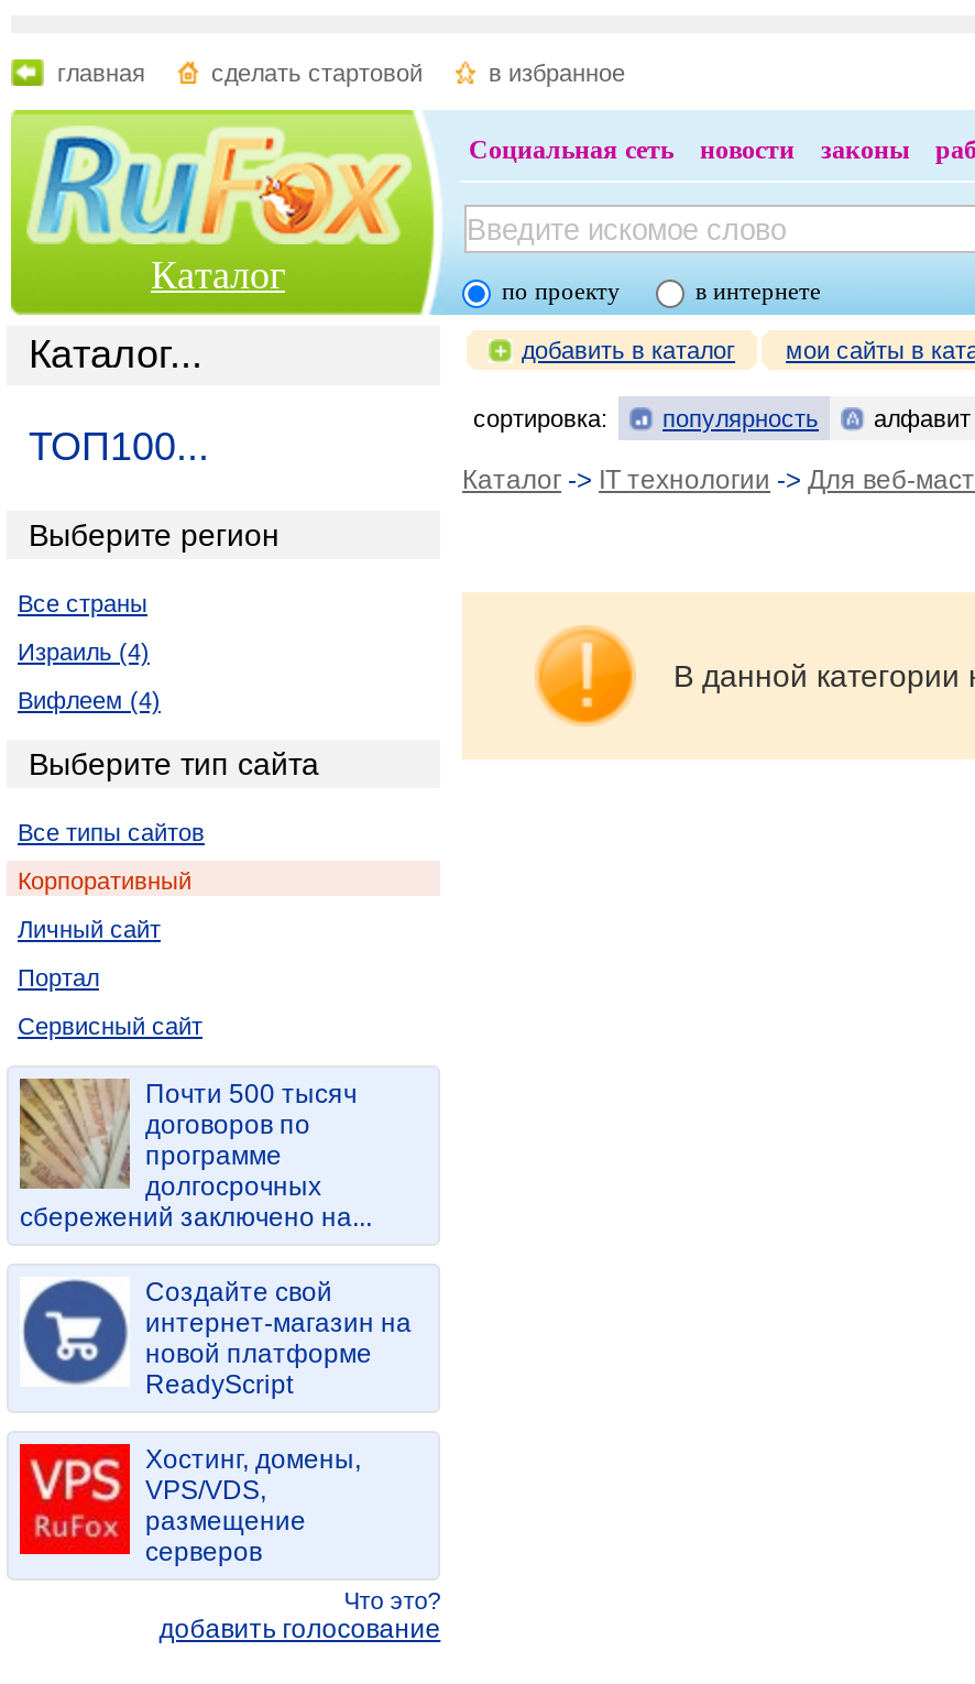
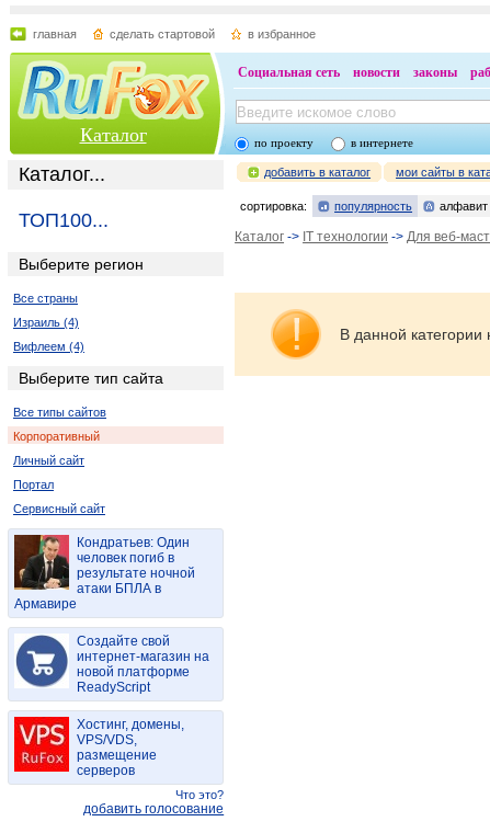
[18,1076,372,1233] [image] | Почти 500 тысяч | договоров по | программе | долгосрочных | сбережений заключено на... -> [13,534,195,612] [image] | Кондратьев: Один | человек погиб в | результате ночной | атаки БПЛА в | Армавире

